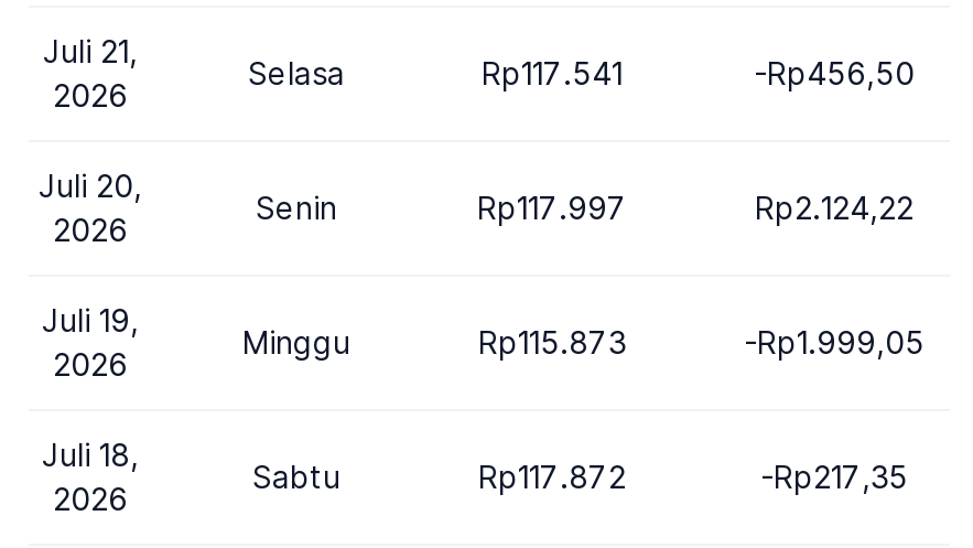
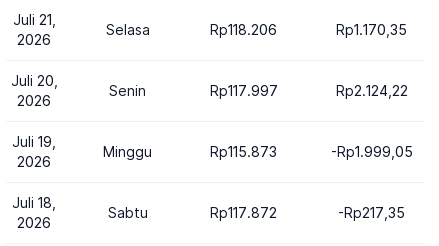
[482,54,915,92] Rp117.541 | -Rp456,50 -> [210,21,407,38] Rp118.206 | Rp1.170,35

